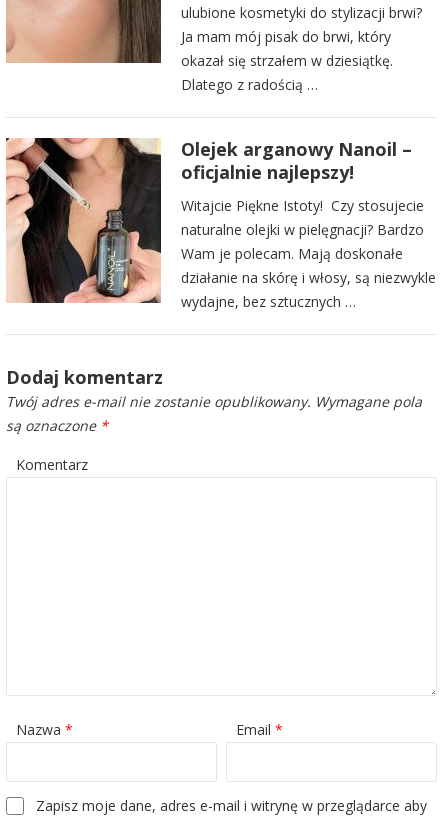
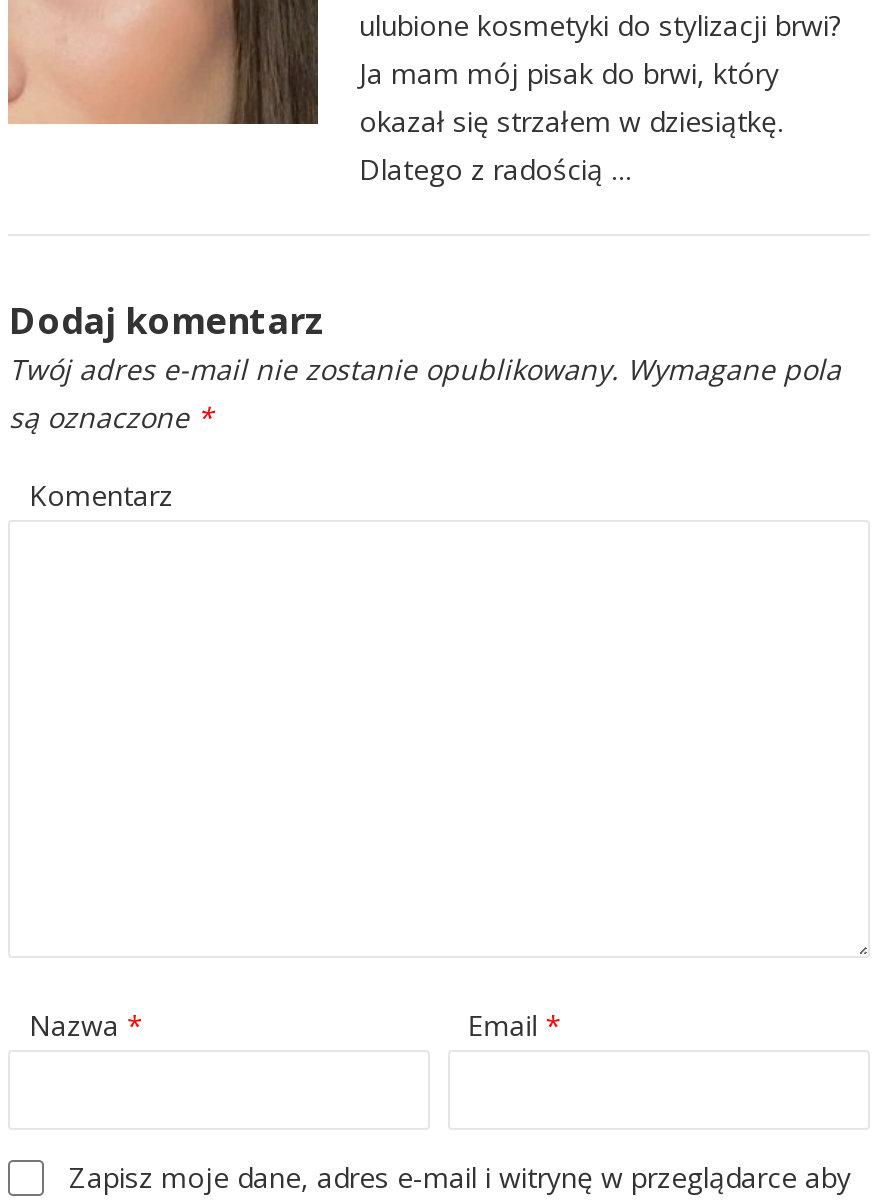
[6,137,436,311] [image] | Olejek arganowy Nanoil – | oficjalnie najlepszy! | Witajcie Piękne Istoty! Czy stosujecie | naturalne olejki w pielęgnacji? Bardzo | Wam je polecam. Mają doskonałe | działanie na skórę i włosy, są niezwykle | wydajne, bez sztucznych … -> none

